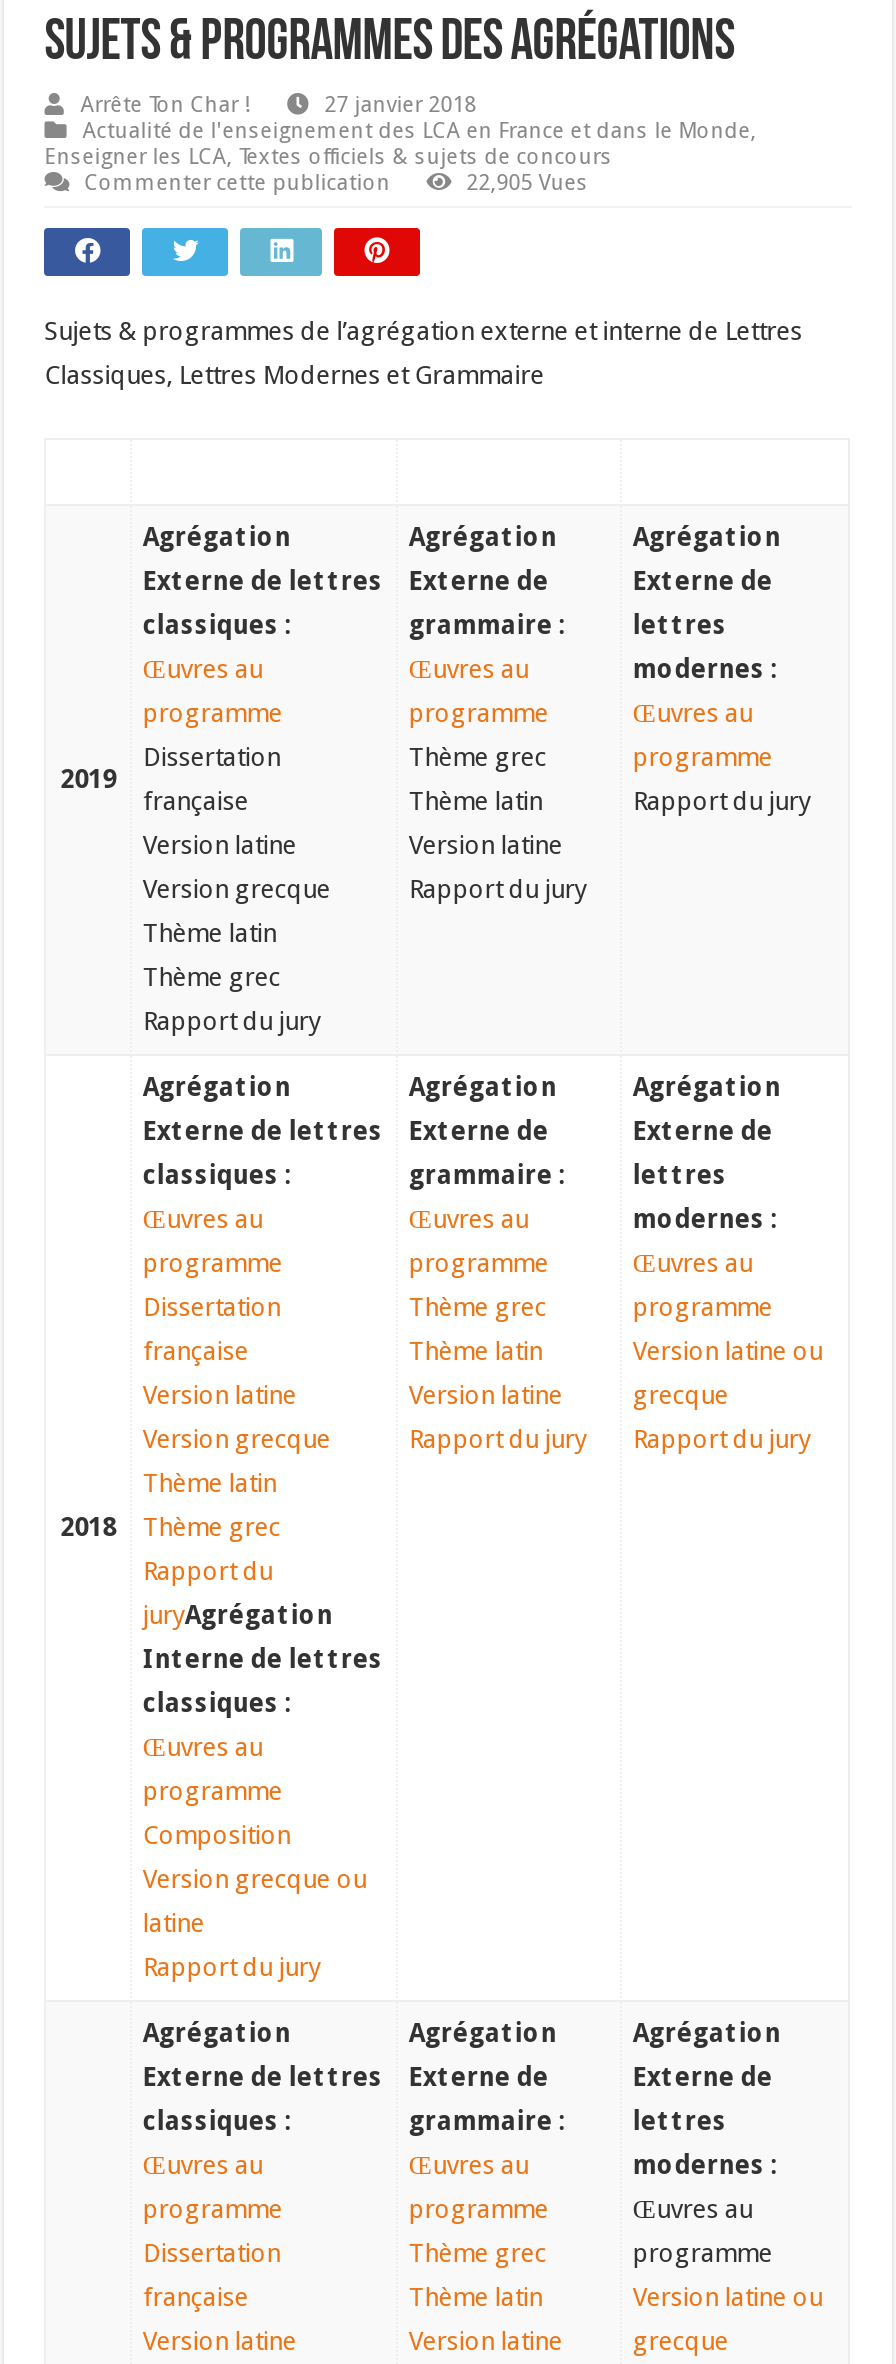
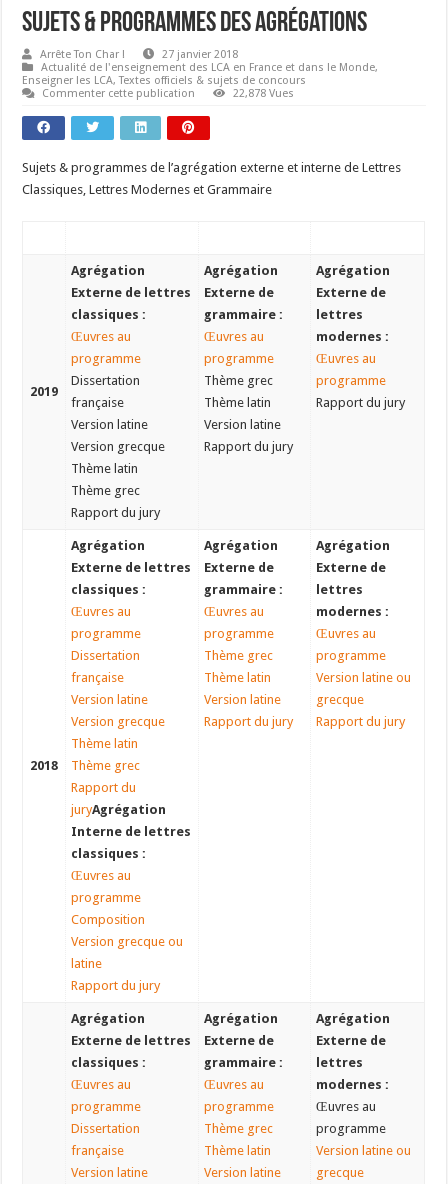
[466,171,588,197] 22,905 Vues -> [233,87,294,100] 22,878 Vues

